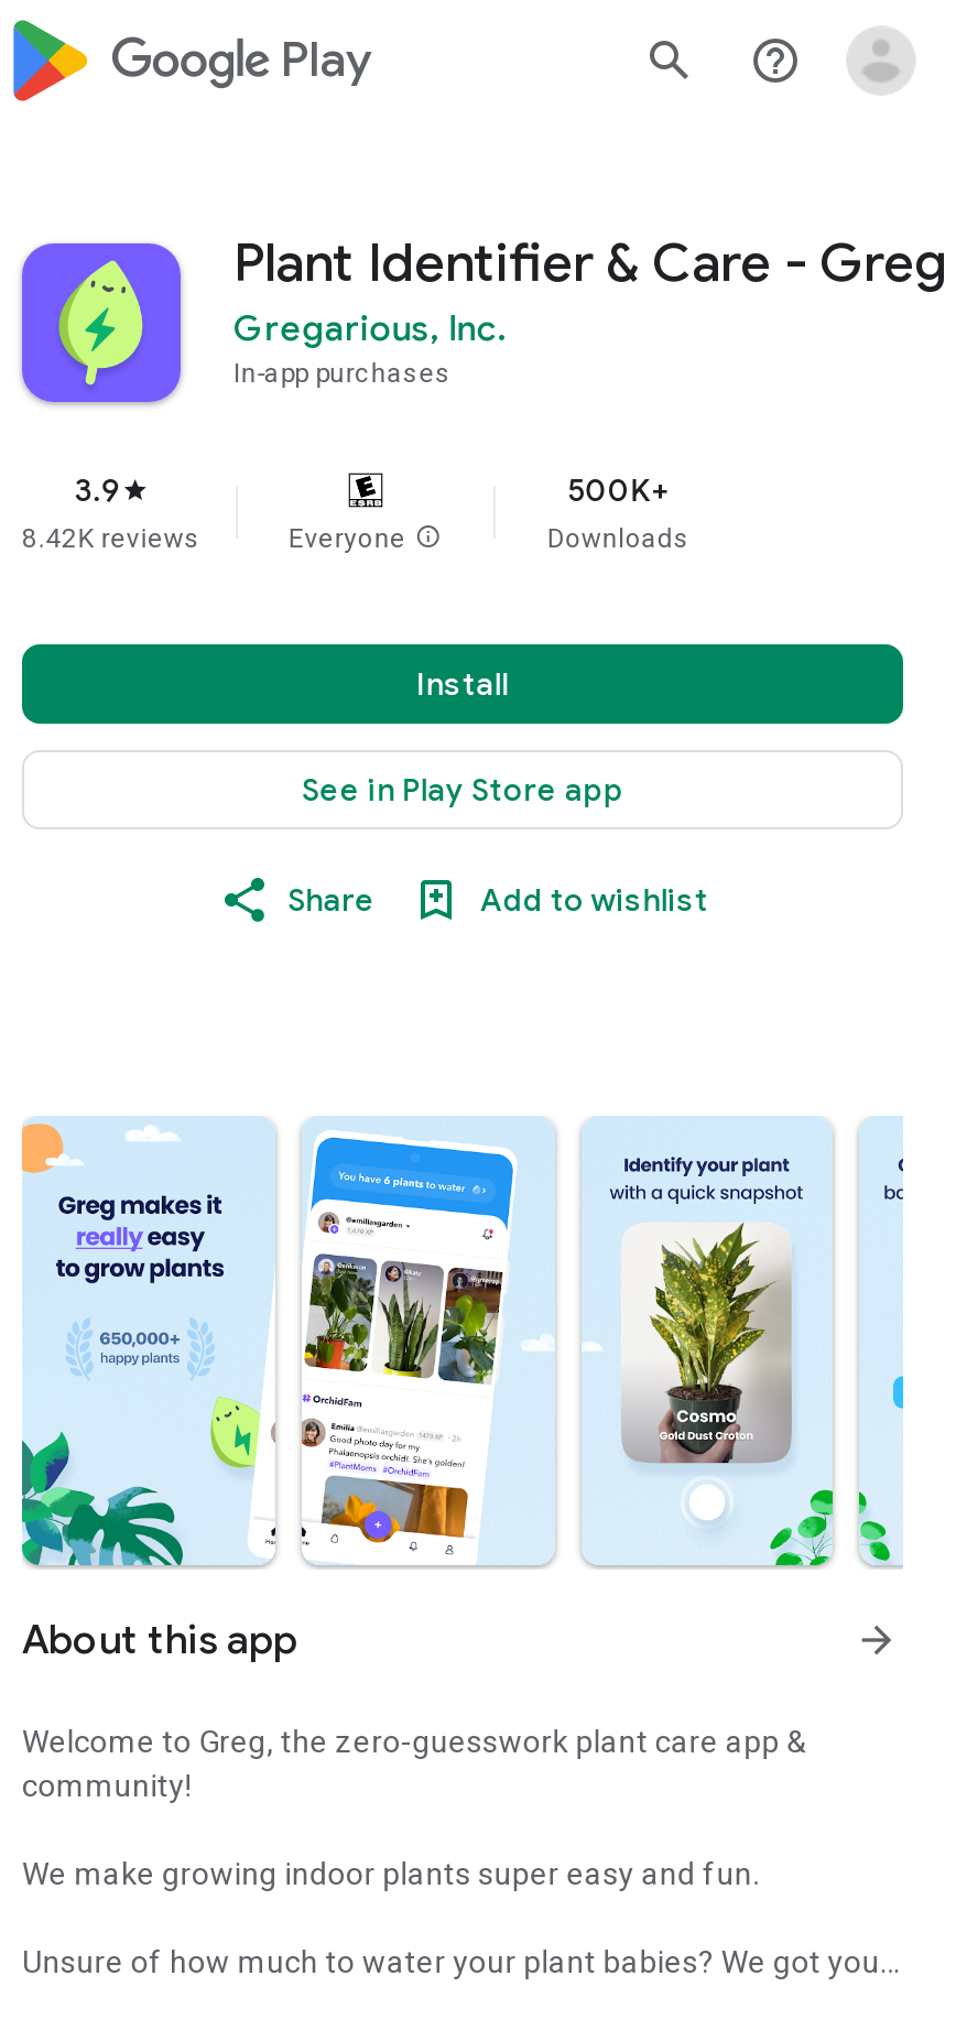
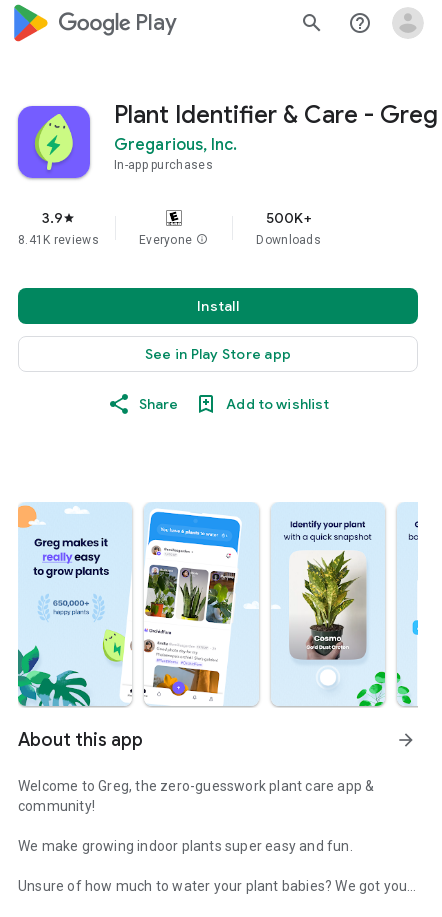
[22,523,200,554] 8.42K reviews -> [18,233,99,247] 8.41K reviews

